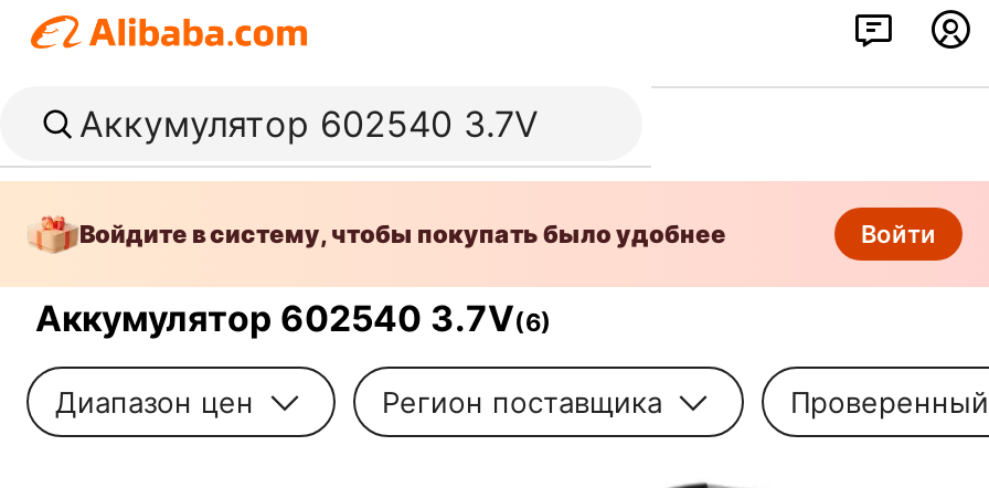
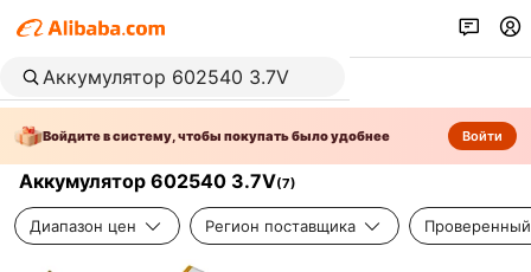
[35,296,552,340] Аккумулятор 602540 3.7V(6) -> [19,169,296,193] Аккумулятор 602540 3.7V(7)

